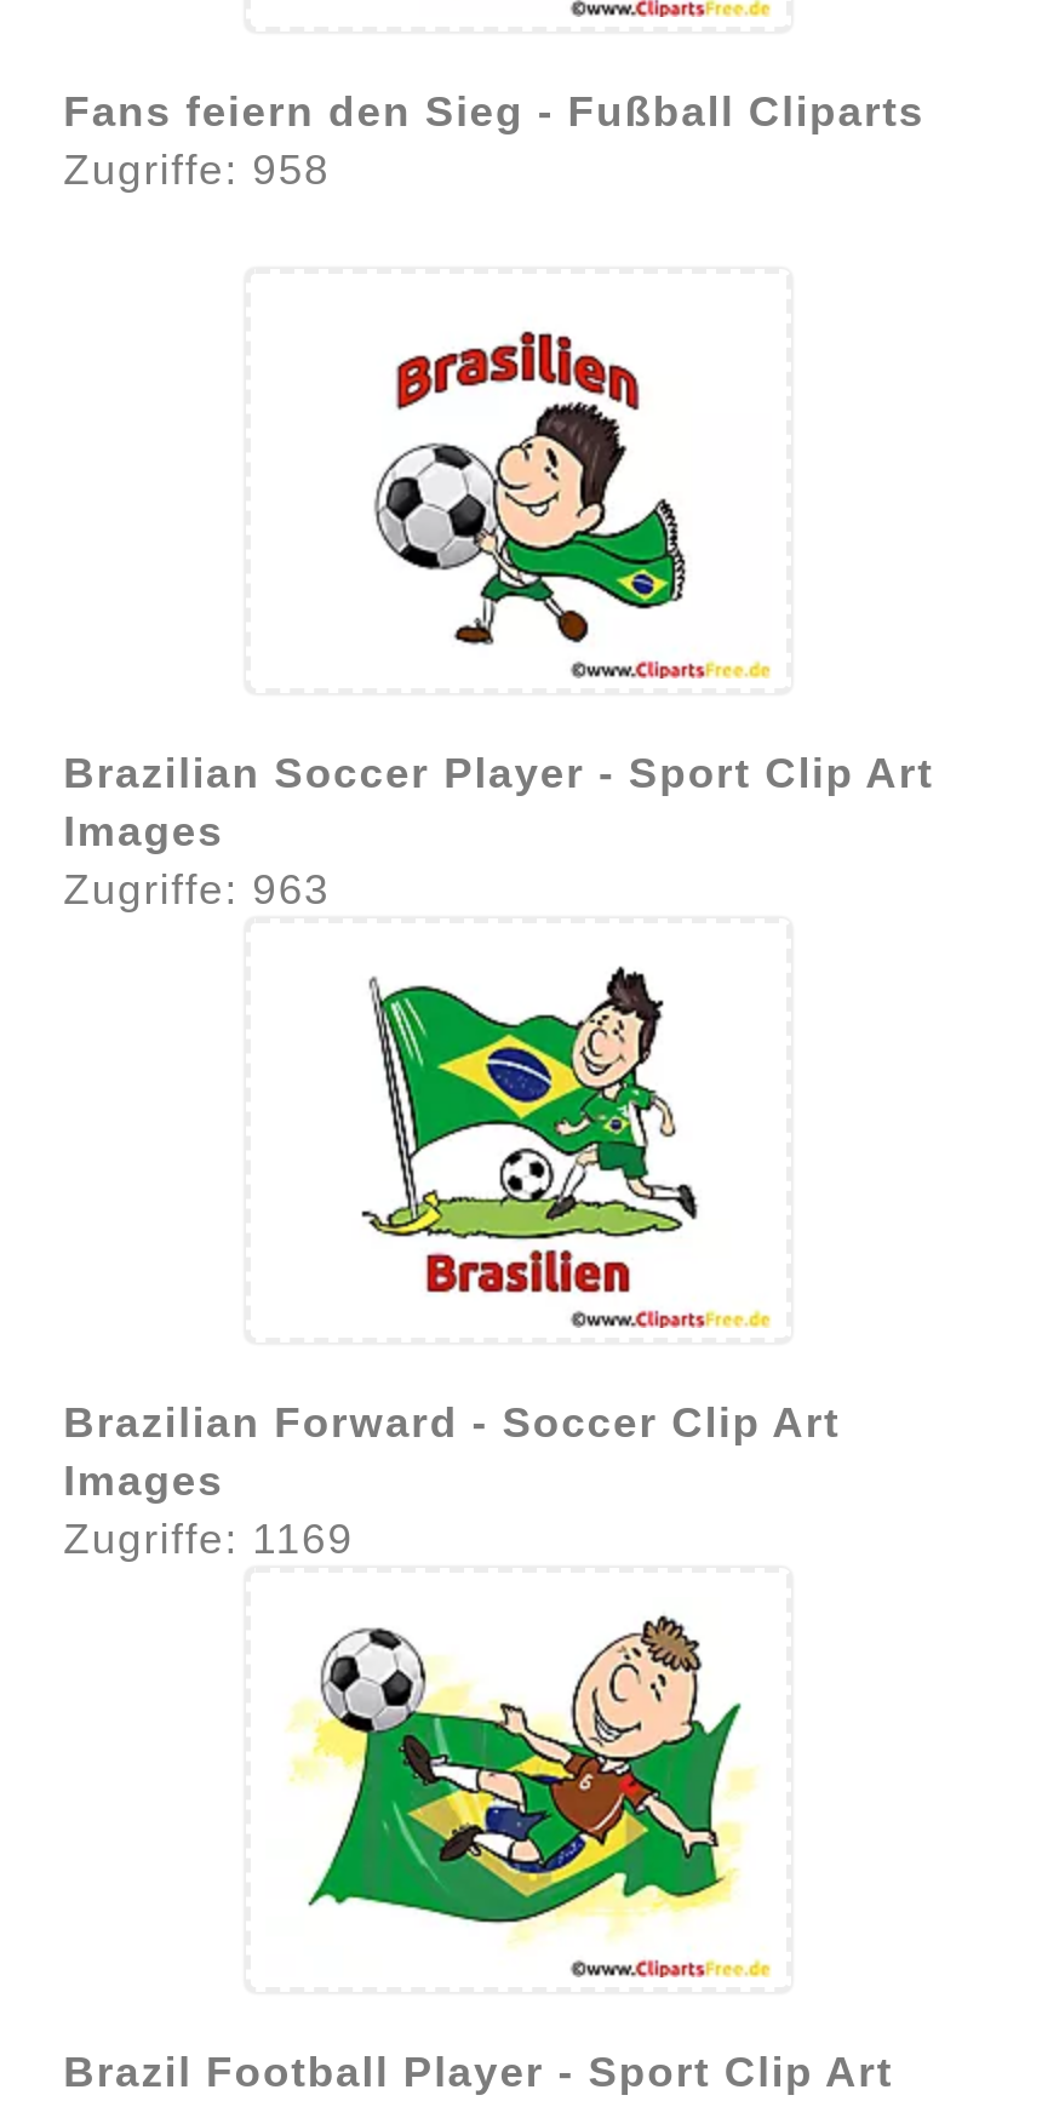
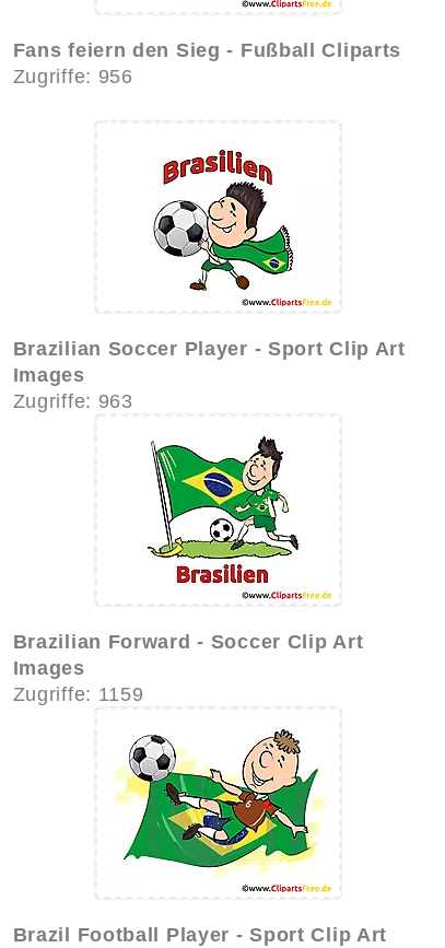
[63,146,330,195] Zugriffe: 958 -> [13,66,133,88] Zugriffe: 956
[63,1513,354,1562] Zugriffe: 1169 -> [13,683,144,705] Zugriffe: 1159

